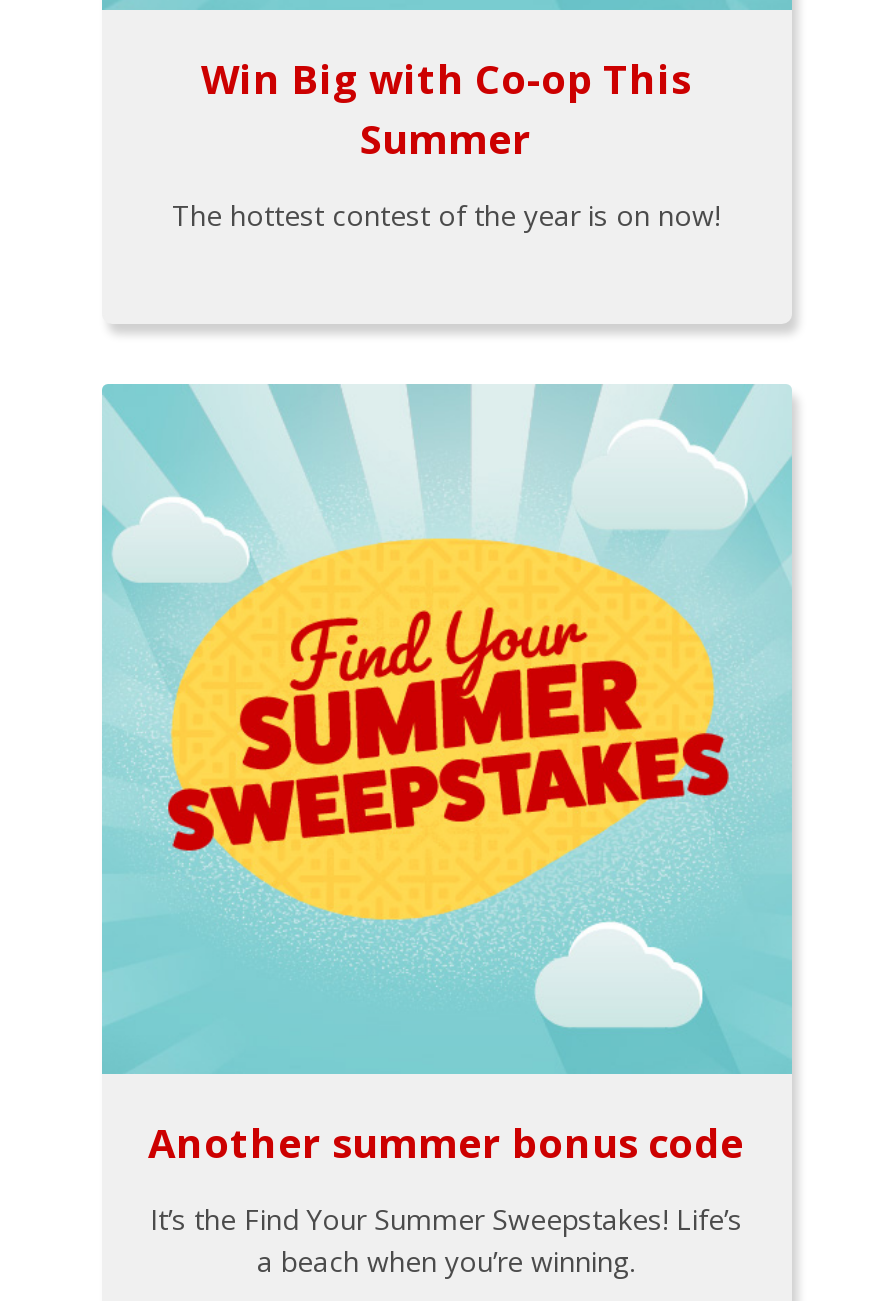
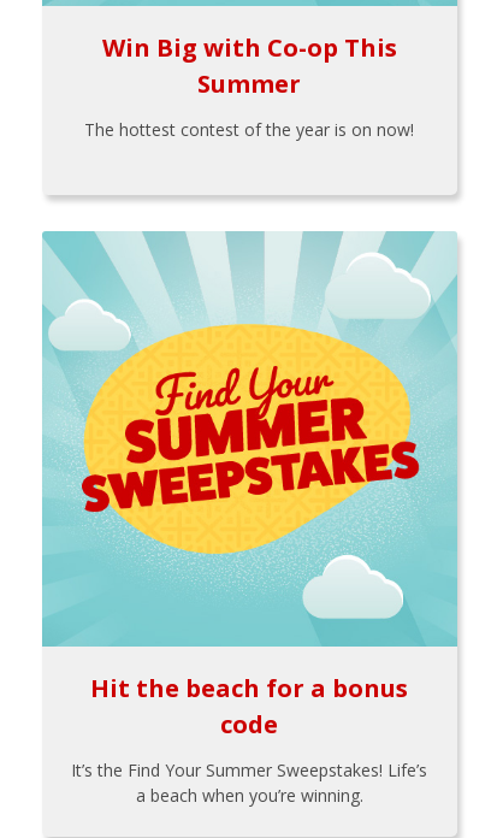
[148,1116,744,1170] Another summer bonus code -> [90,672,408,740] Hit the beach for a bonus | code

